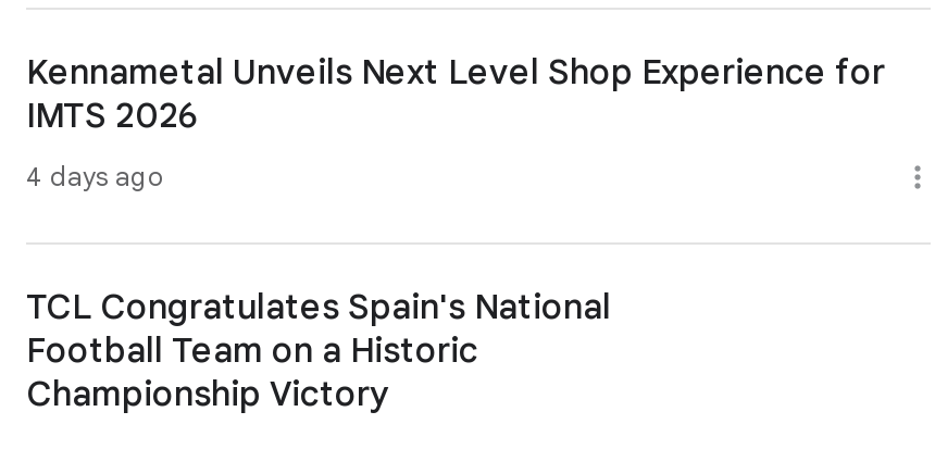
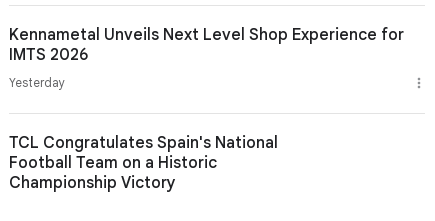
[26,161,163,193] 4 days ago -> [9,75,65,90] Yesterday

